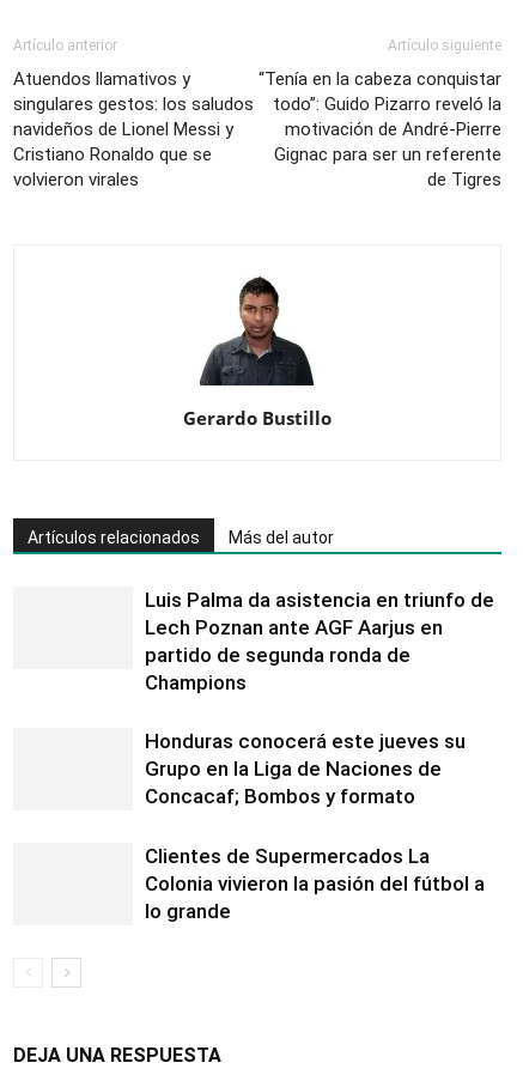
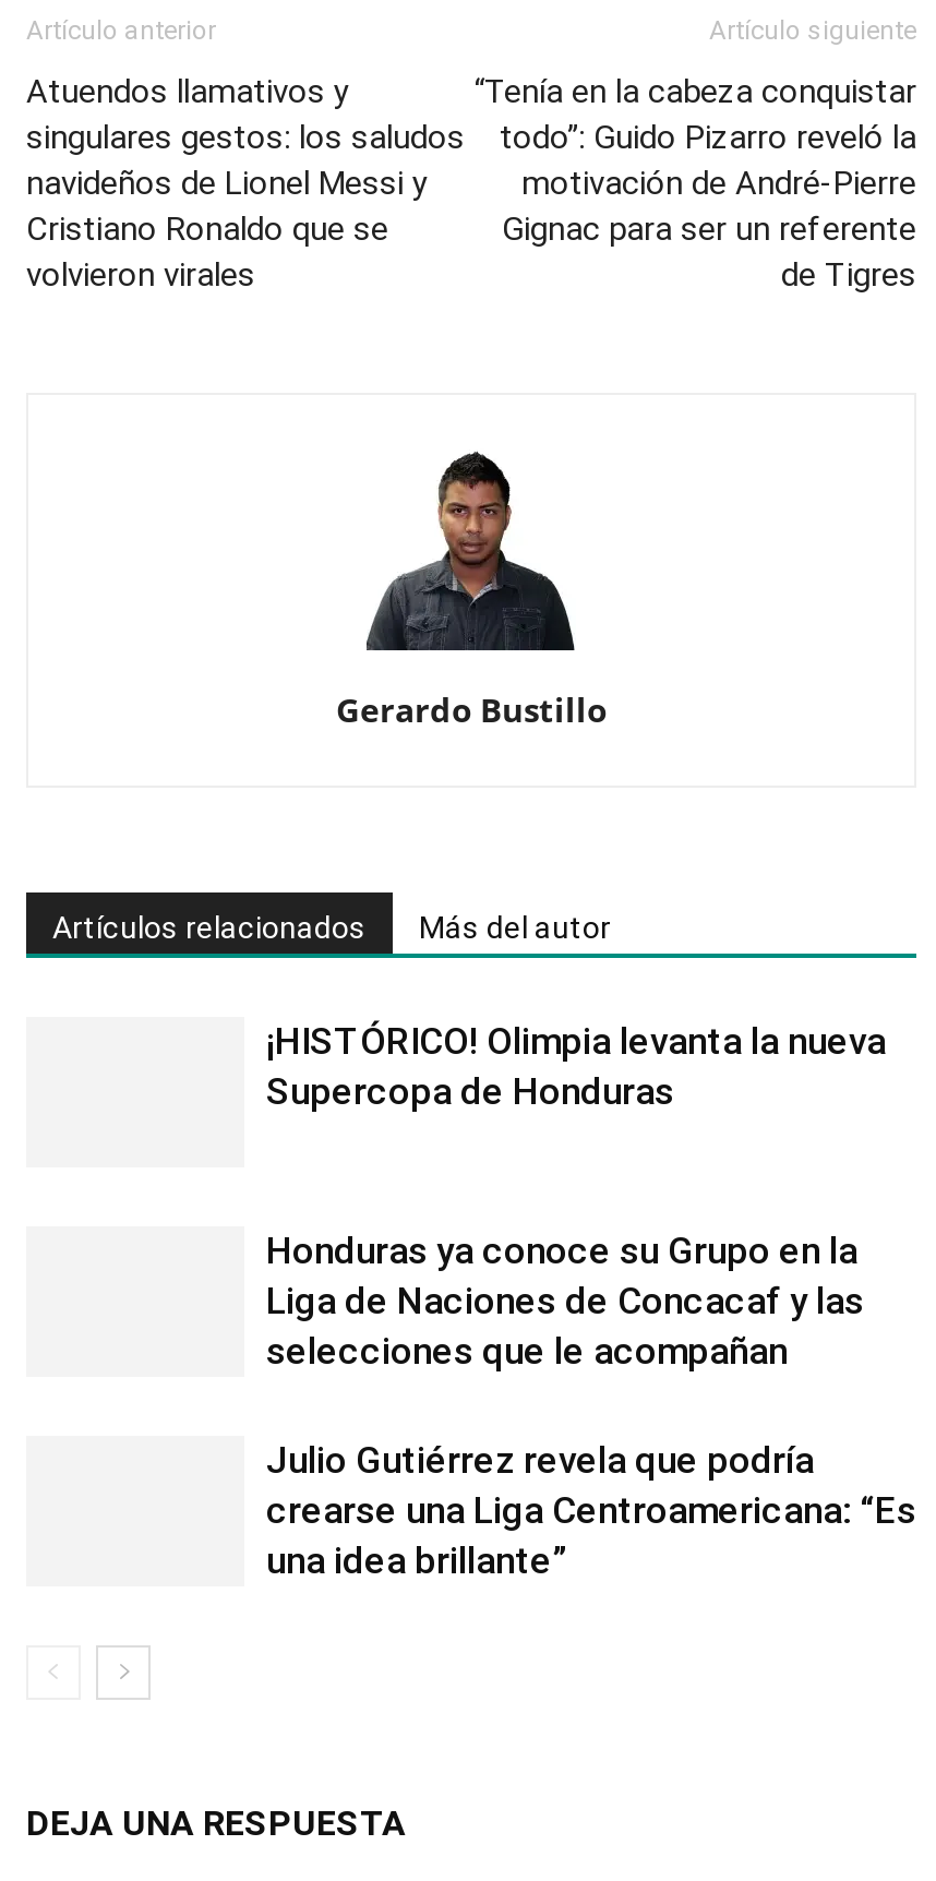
[145,588,494,694] Luis Palma da asistencia en triunfo de | Lech Poznan ante AGF Aarjus en | partido de segunda ronda de | Champions -> [266,1019,886,1113] ¡HISTÓRICO! Olimpia levanta la nueva | Supercopa de Honduras
[145,729,466,808] Honduras conocerá este jueves su | Grupo en la Liga de Naciones de | Concacaf; Bombos y formato -> [266,1229,864,1373] Honduras ya conoce su Grupo en la | Liga de Naciones de Concacaf y las | selecciones que le acompañan
[145,844,485,923] Clientes de Supermercados La | Colonia vivieron la pasión del fútbol a | lo grande -> [266,1438,916,1582] Julio Gutiérrez revela que podría | crearse una Liga Centroamericana: “Es | una idea brillante”

